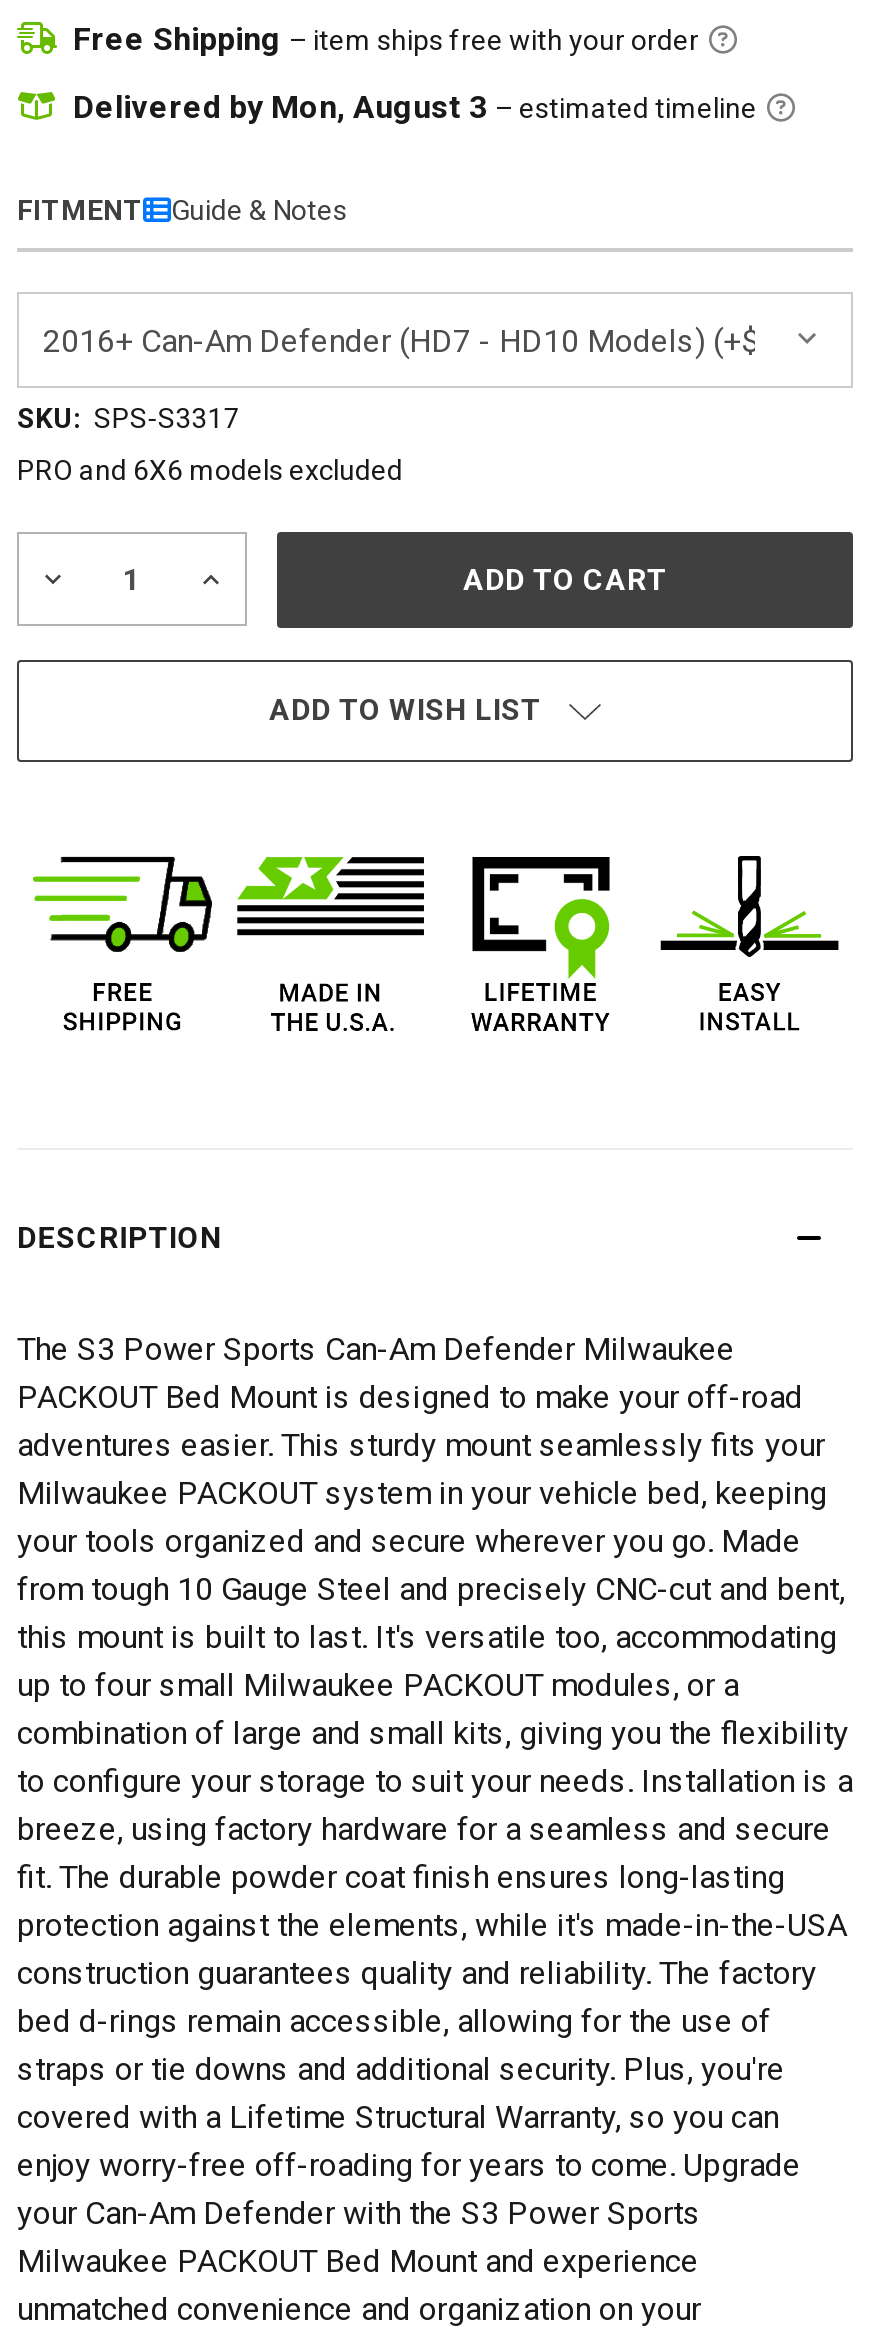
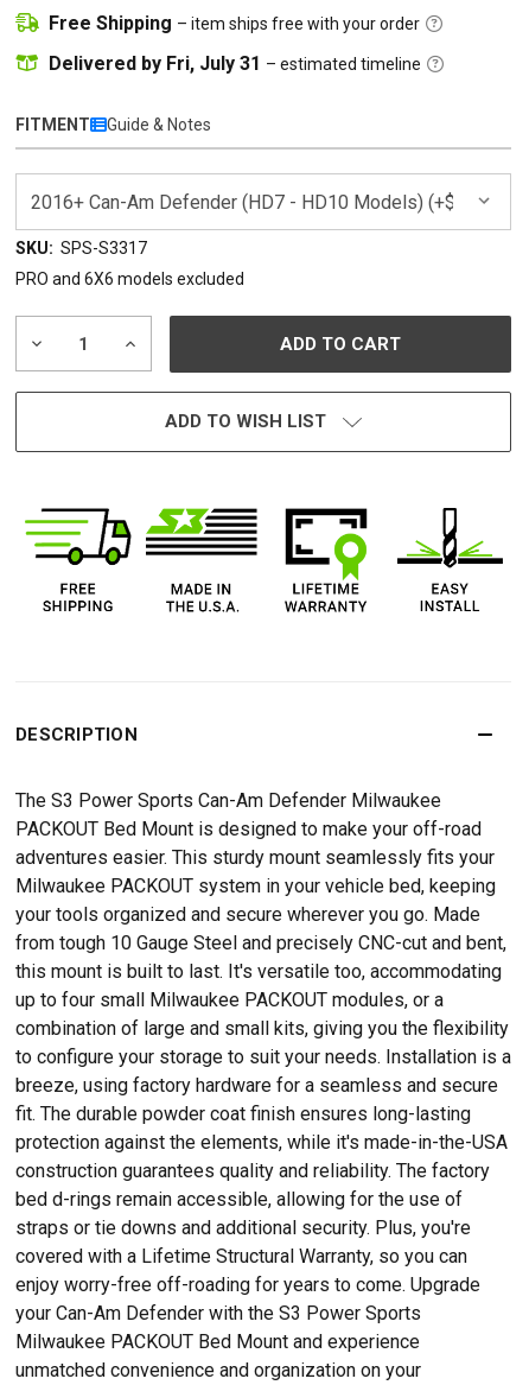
[73,88,763,126] Delivered by Mon, August 3 – estimated timeline -> [49,52,425,75] Delivered by Fri, July 31 – estimated timeline

